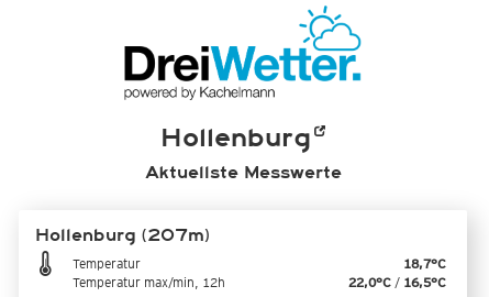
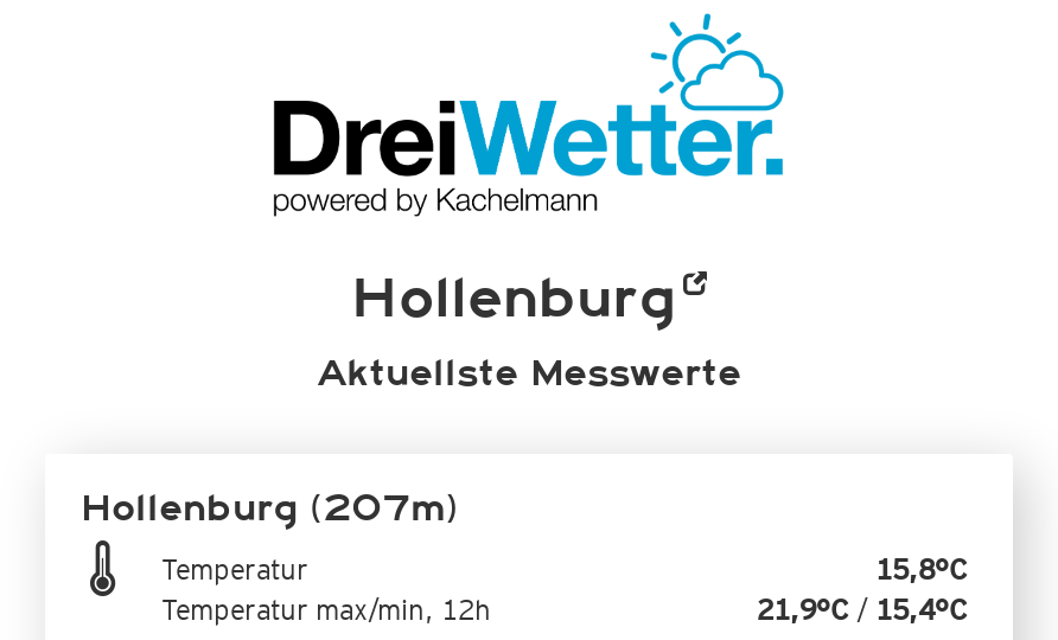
[403,255,446,272] 18,7°C -> [875,551,968,587] 15,8°C
[348,274,446,290] 22,0°C / 16,5°C -> [757,591,968,627] 21,9°C / 15,4°C

